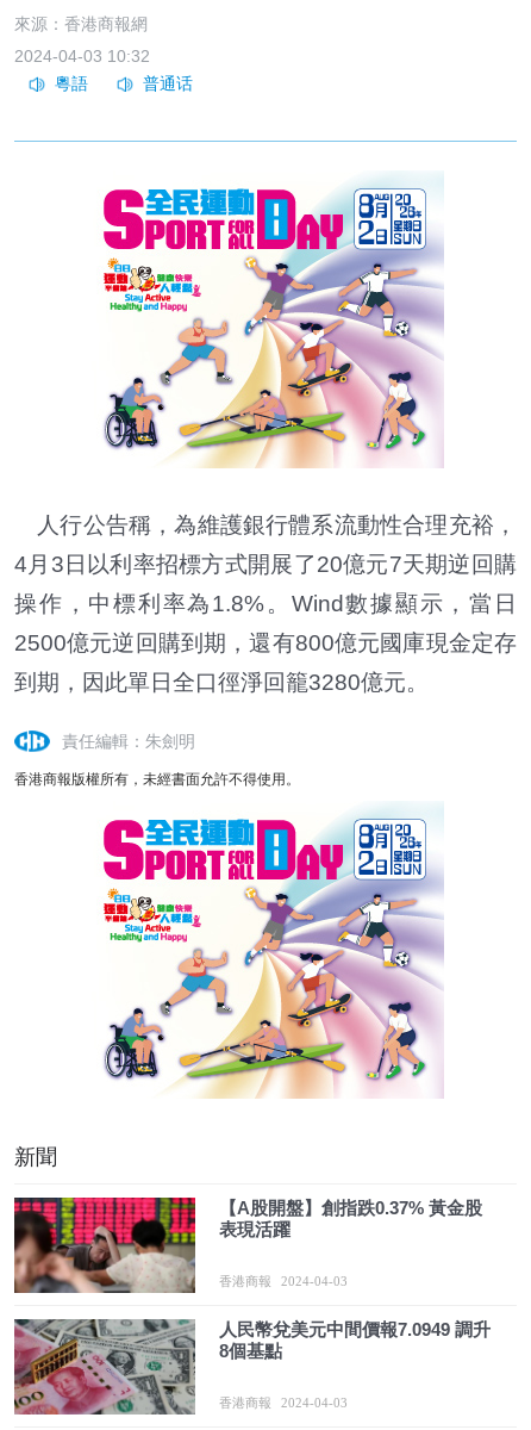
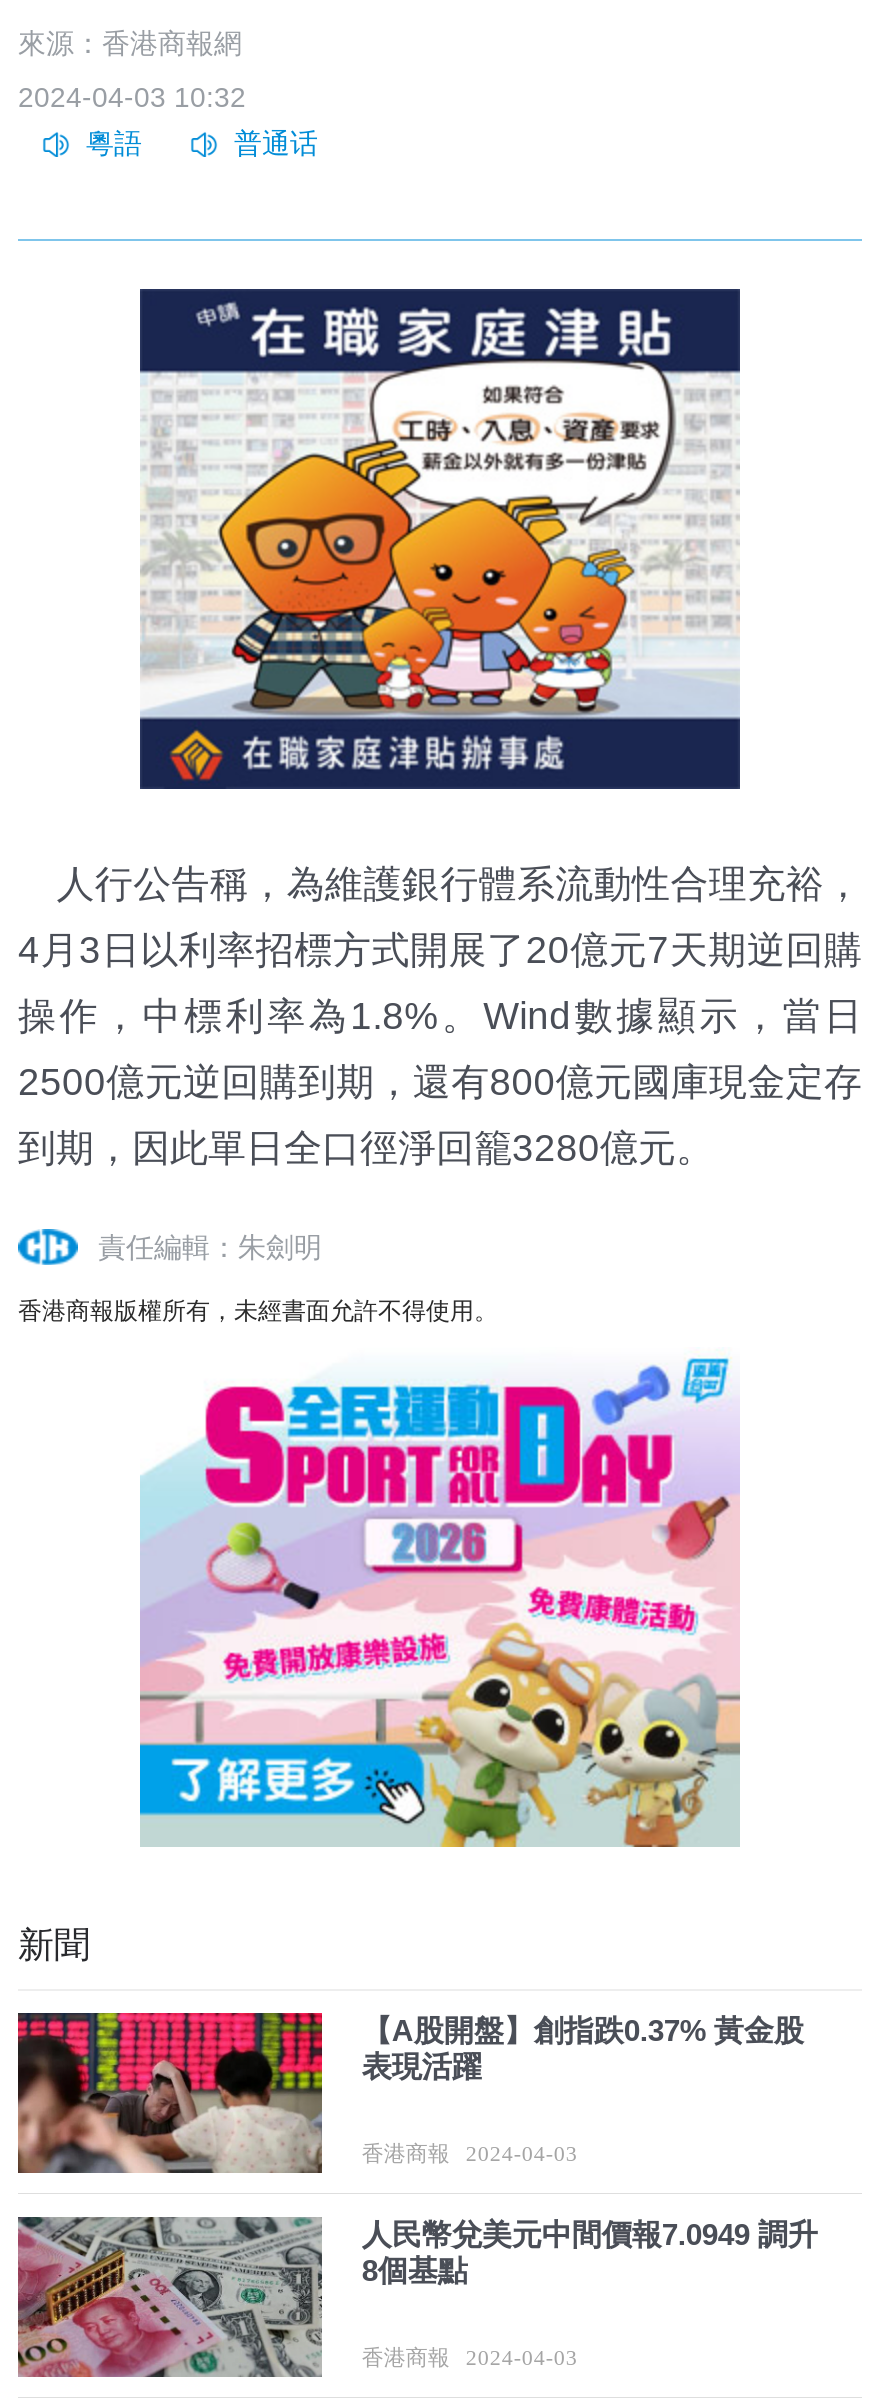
[87,170,444,468] [image] -> [138,287,742,791] [image]
[87,808,444,1099] [image] -> [138,1357,740,1849] [image]

